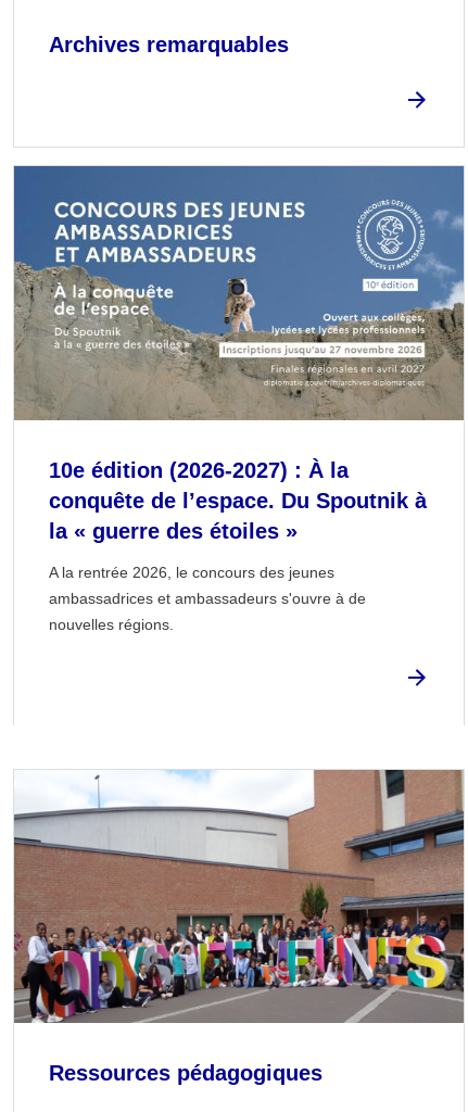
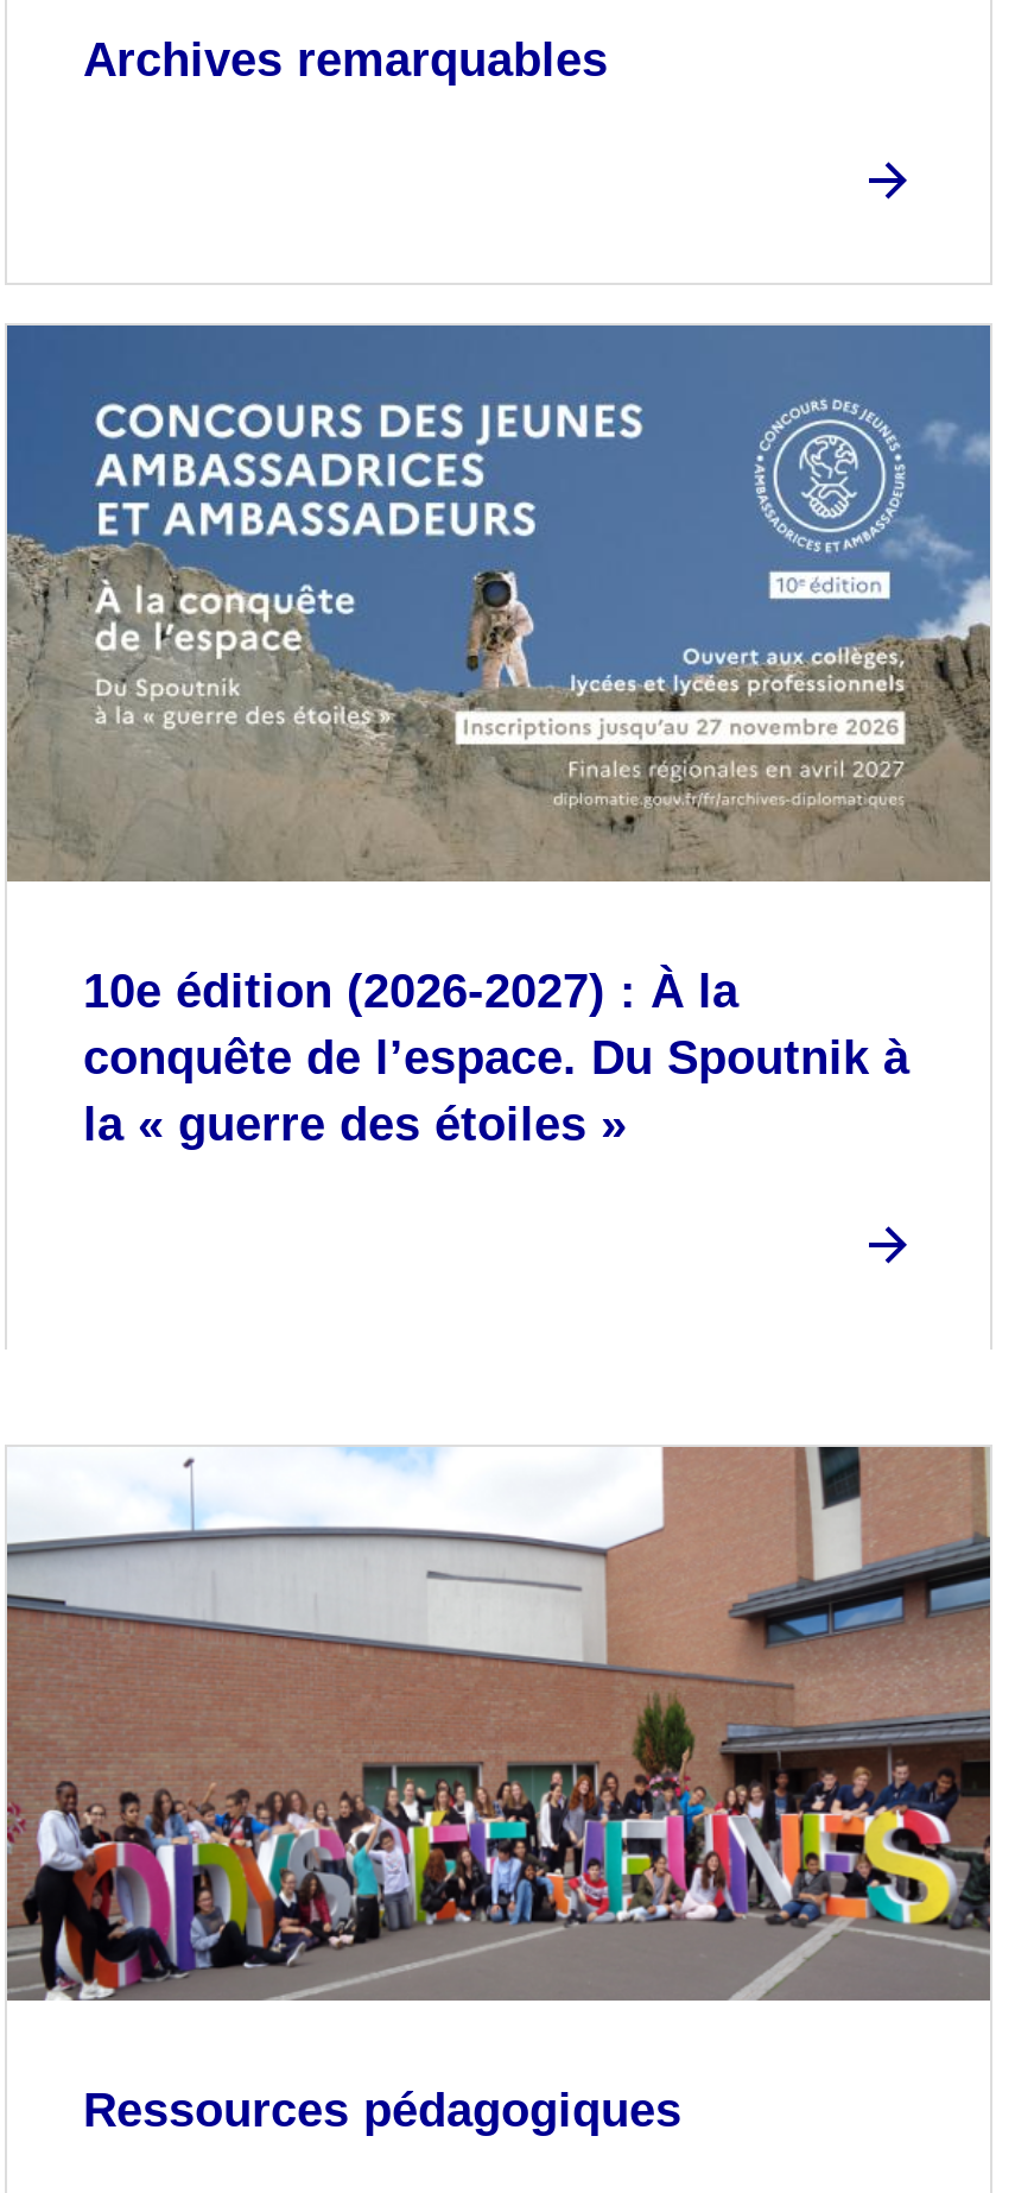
[49,563,366,633] A la rentrée 2026, le concours des jeunes | ambassadrices et ambassadeurs s'ouvre à de | nouvelles régions. -> none

